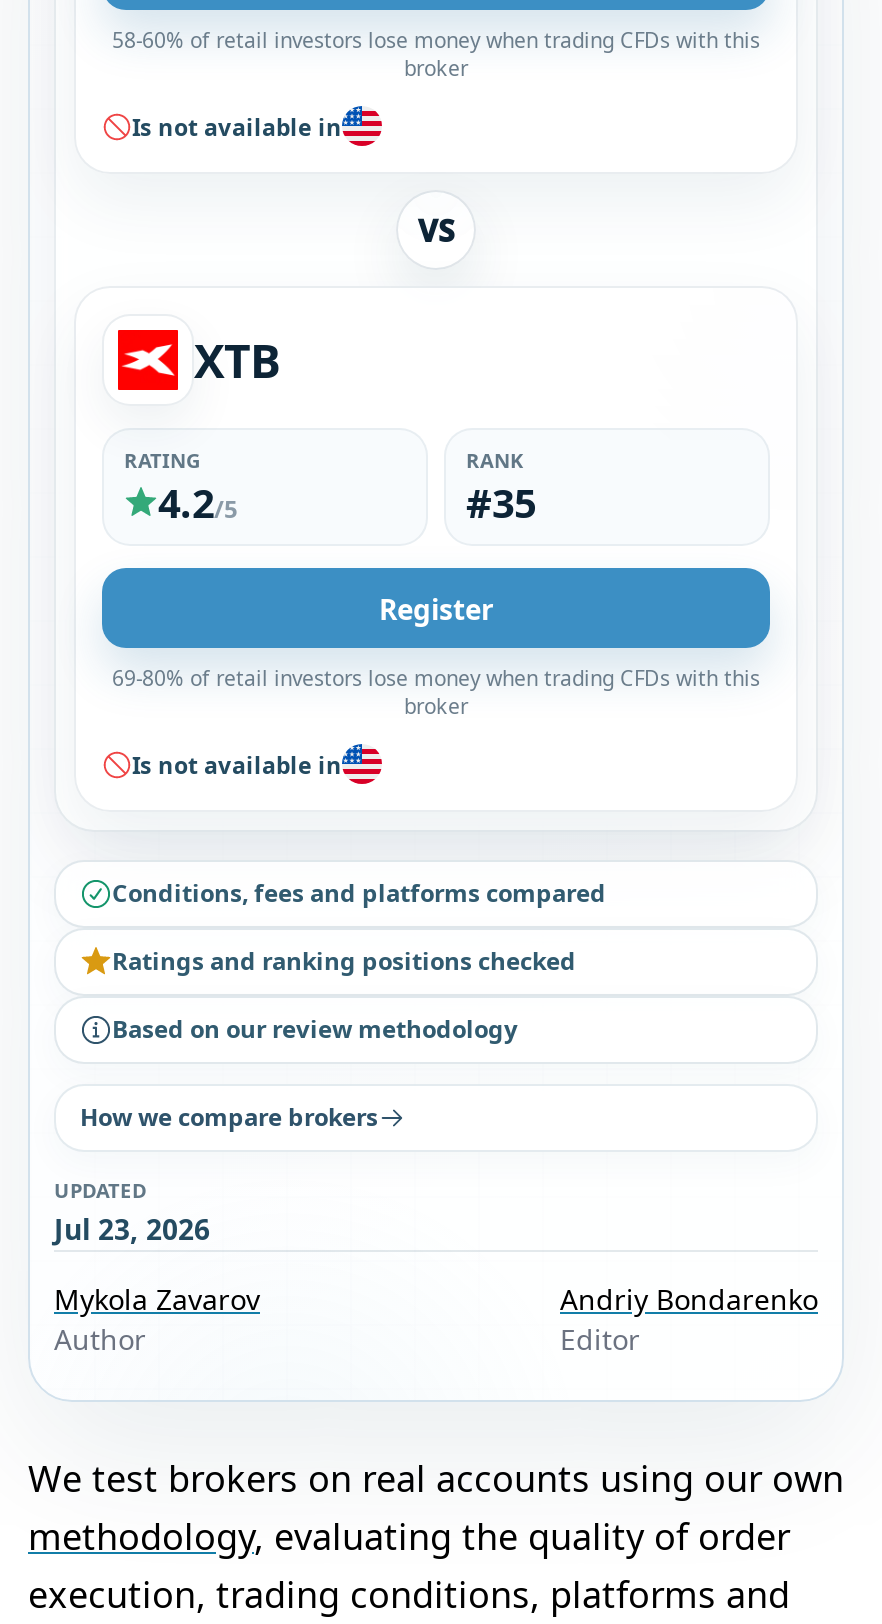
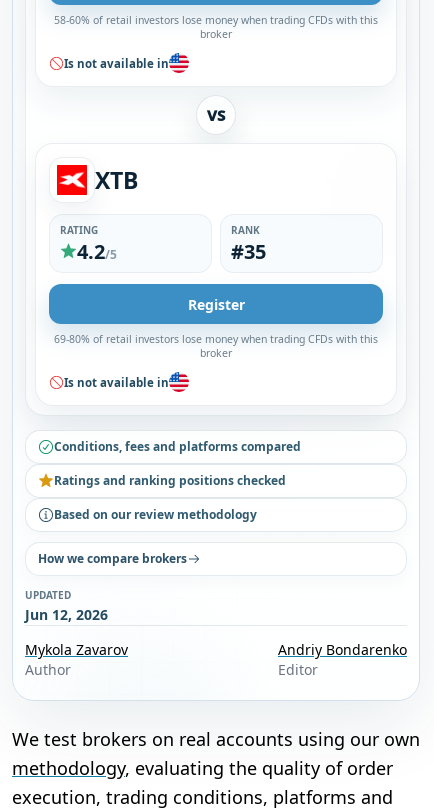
[54,1210,210,1248] Jul 23, 2026 -> [25,605,108,624] Jun 12, 2026

